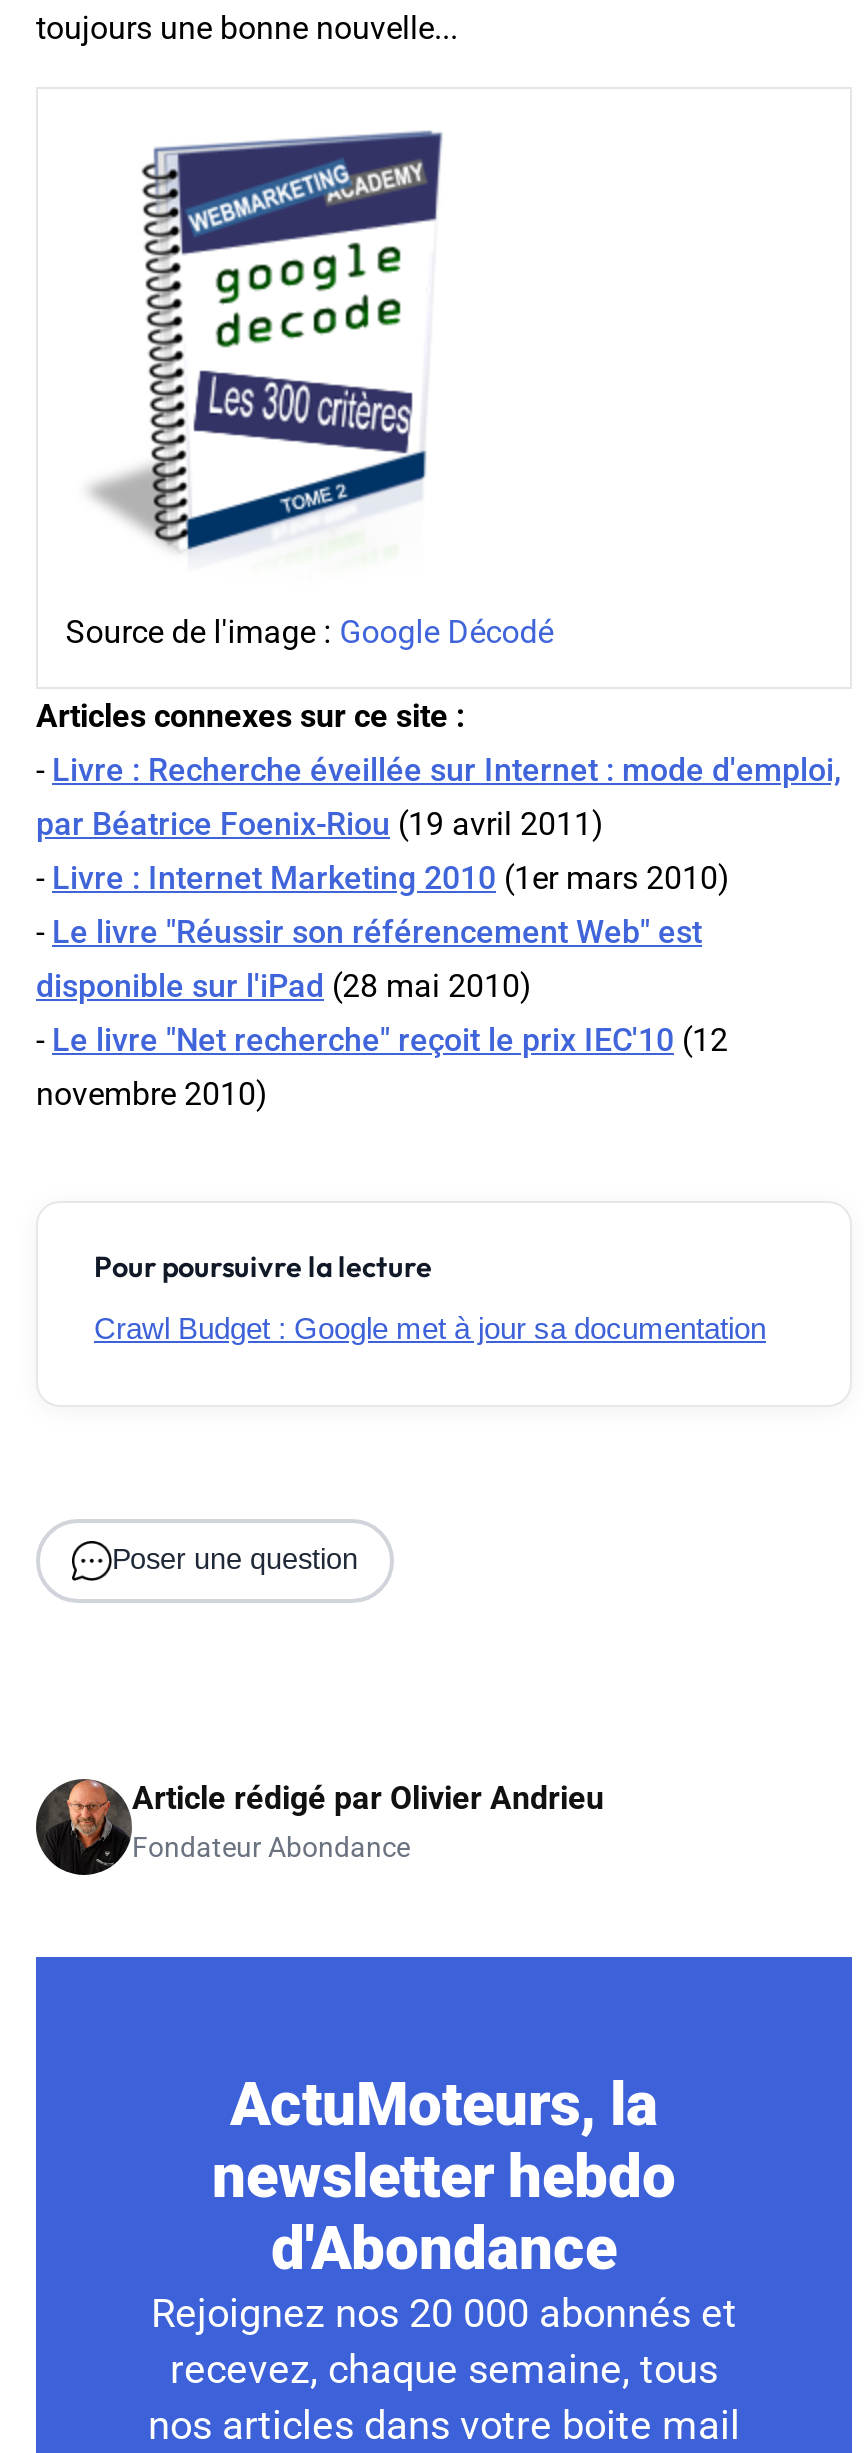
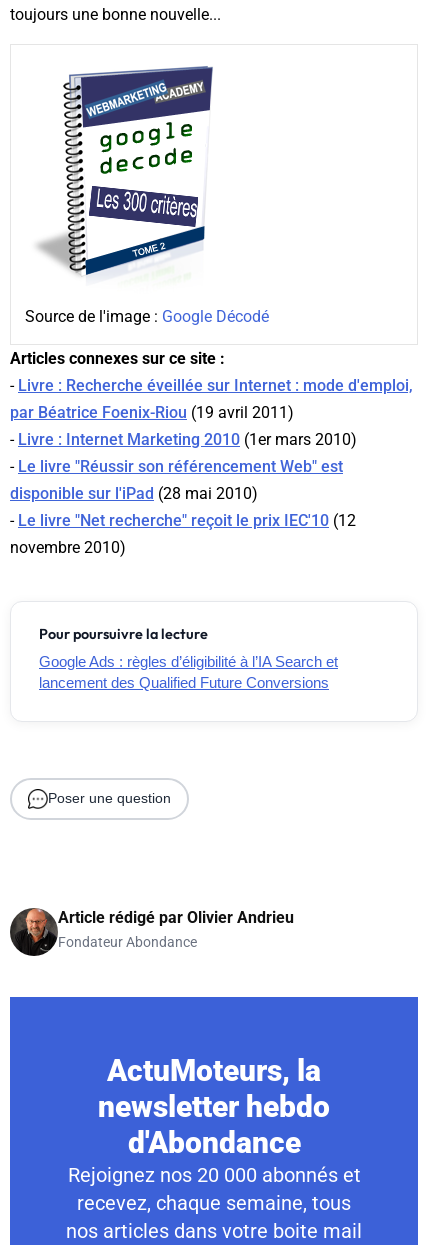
[94,1311,766,1345] Crawl Budget : Google met à jour sa documentation -> [39,653,338,691] Google Ads : règles d’éligibilité à l’IA Search et | lancement des Qualified Future Conversions

